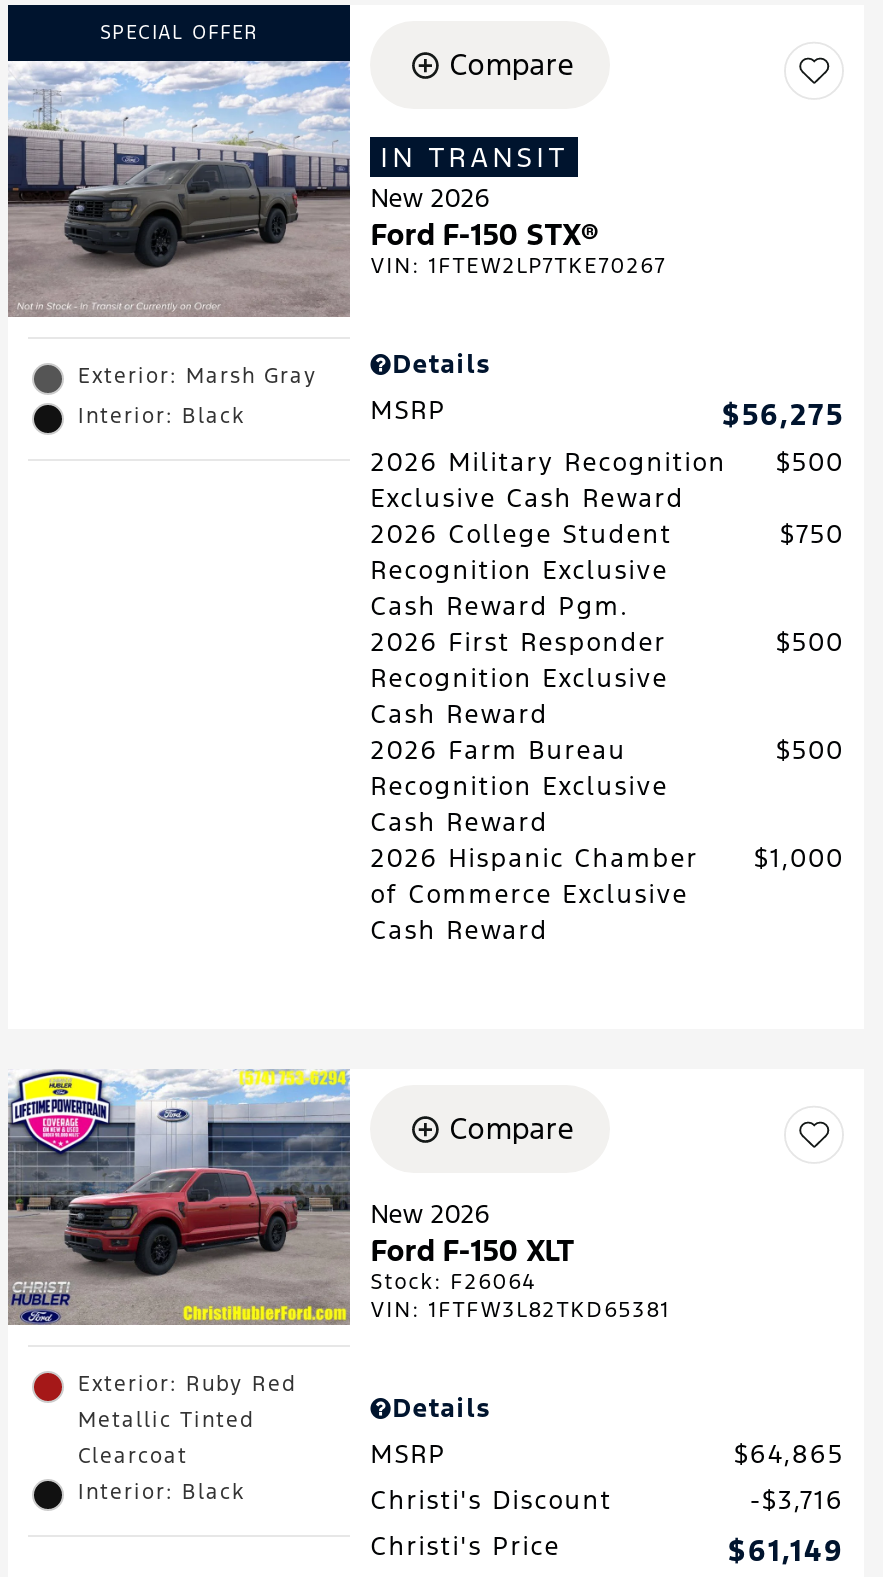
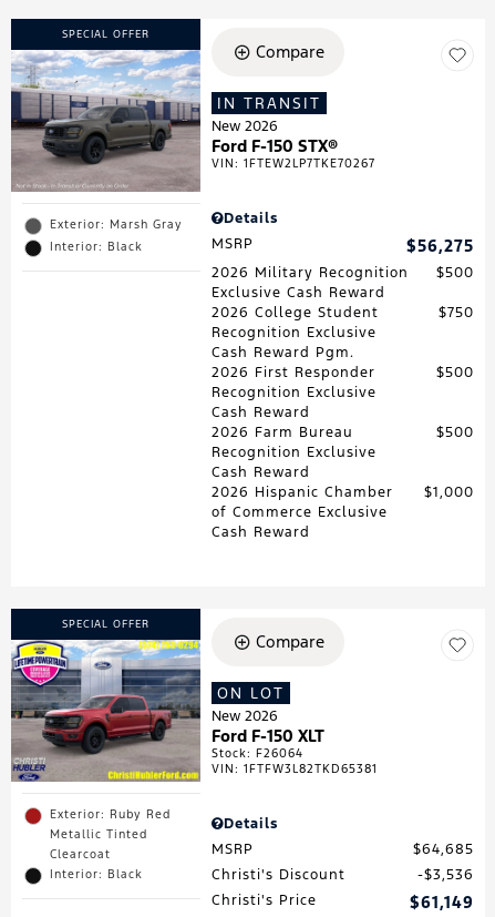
none -> [62,618,150,631] SPECIAL OFFER
[8,1069,350,1265] [image] -> [10,608,202,748] [image]
none -> [217,683,285,703] ON LOT
[734,1439,844,1471] $64,865 -> [413,840,474,858] $64,685
[762,1485,844,1517] $3,716 -> [424,866,474,884] $3,536

